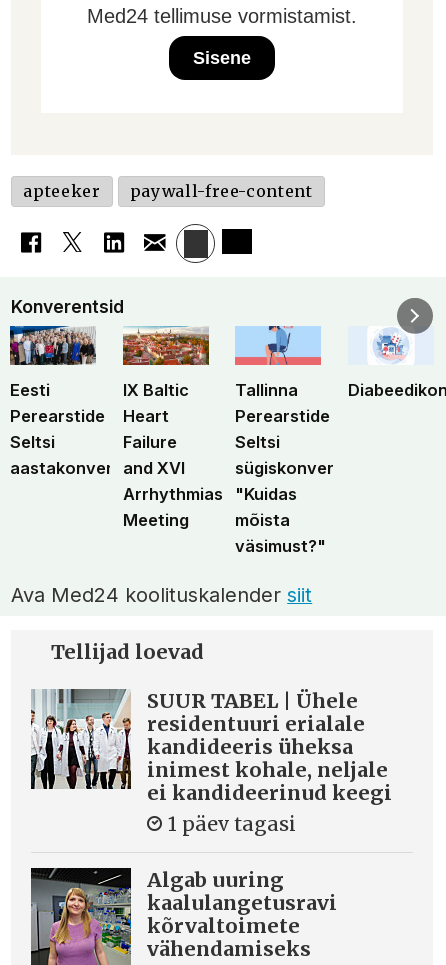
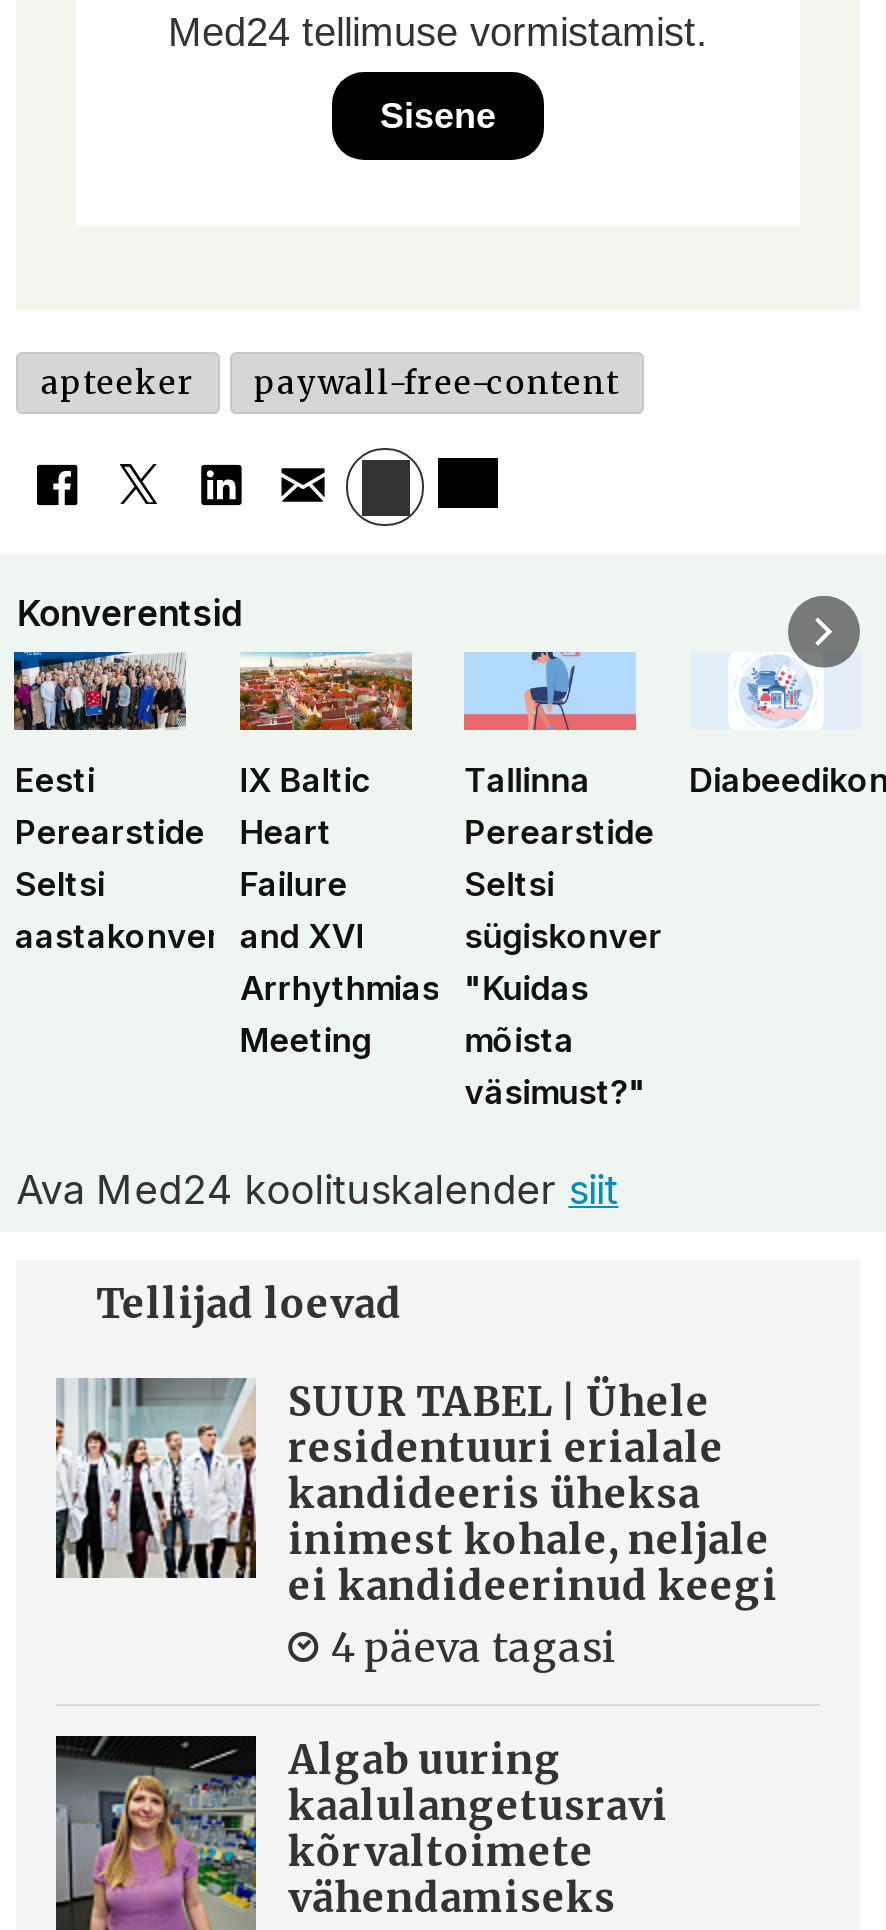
[168,811,296,836] 1 päev tagasi -> [330,1621,616,1671] 4 päeva tagasi

